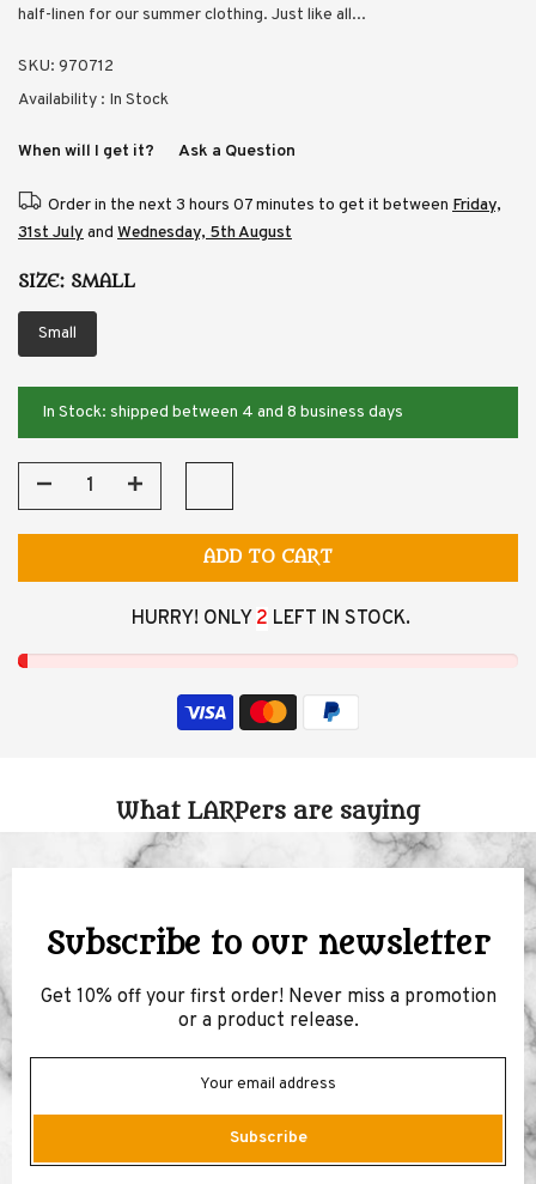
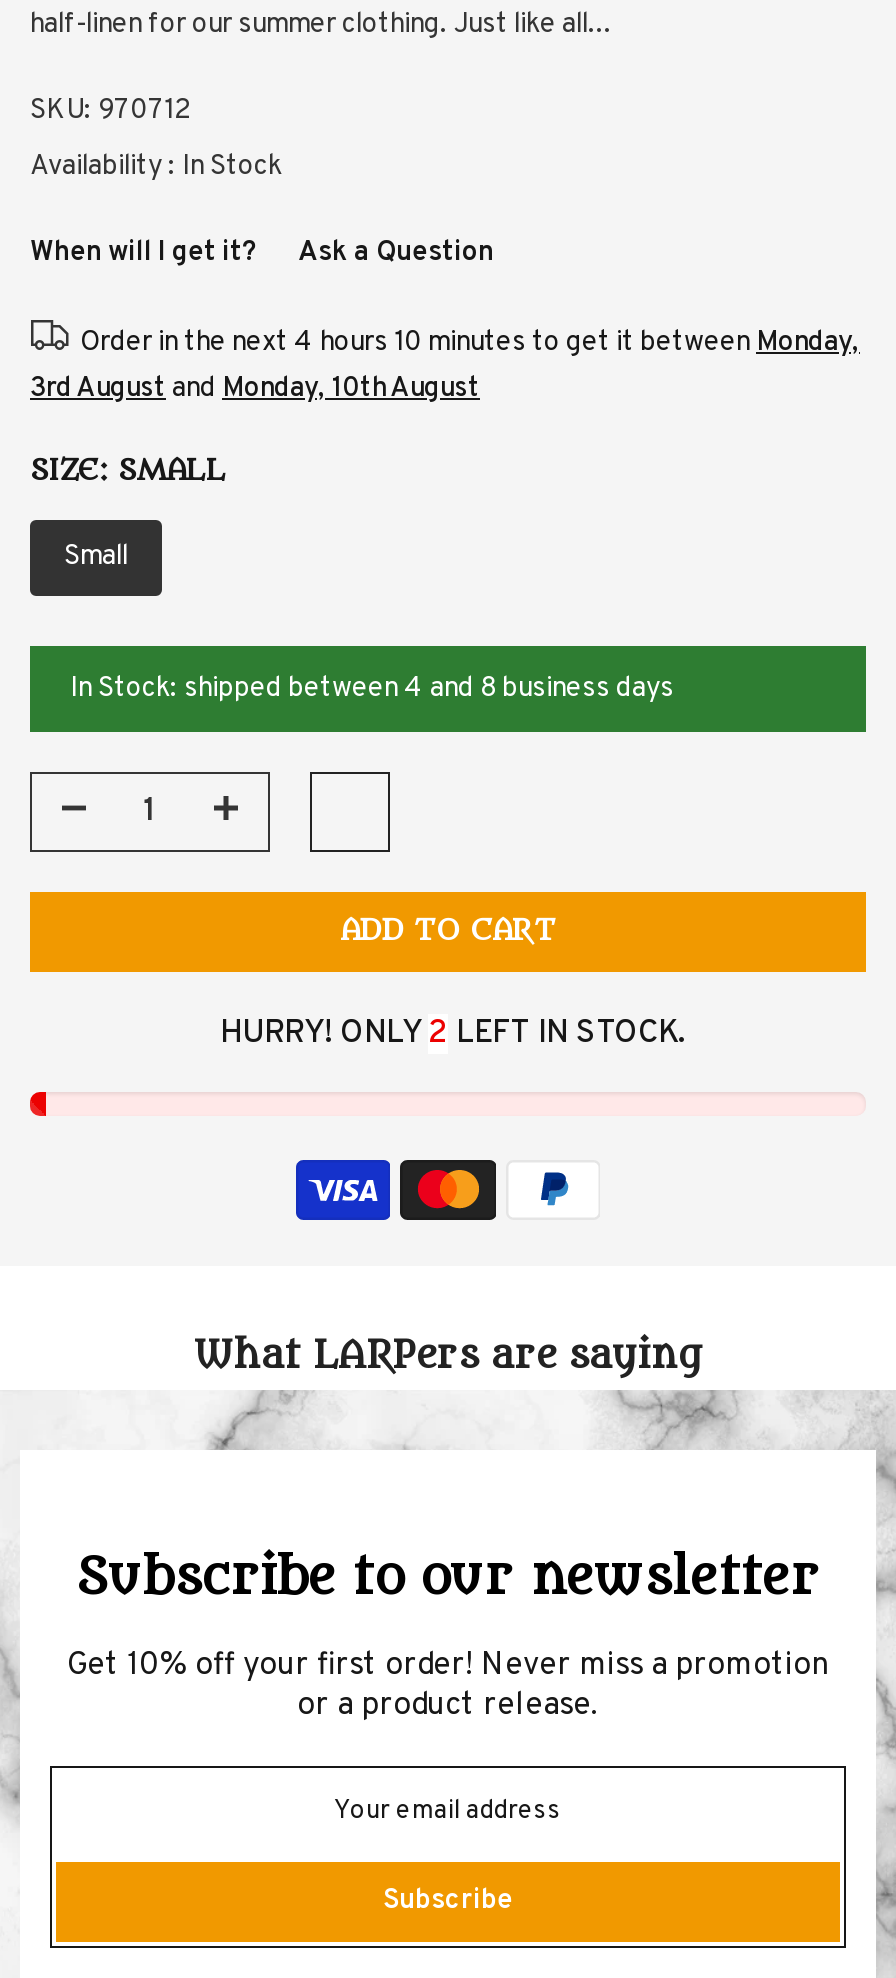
[48,195,501,215] Order in the next 3 hours 07 minutes to get it between Friday, -> [80,326,860,360] Order in the next 4 hours 10 minutes to get it between Monday,
[18,222,292,243] 31st July and Wednesday, 5th August -> [30,372,480,406] 3rd August and Monday, 10th August

